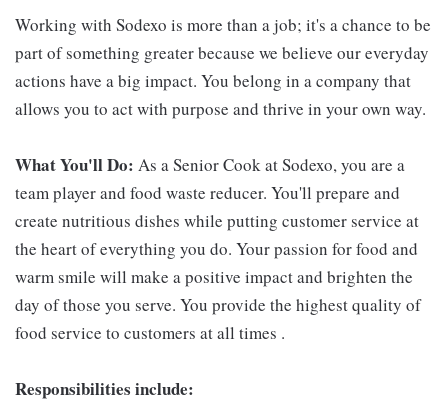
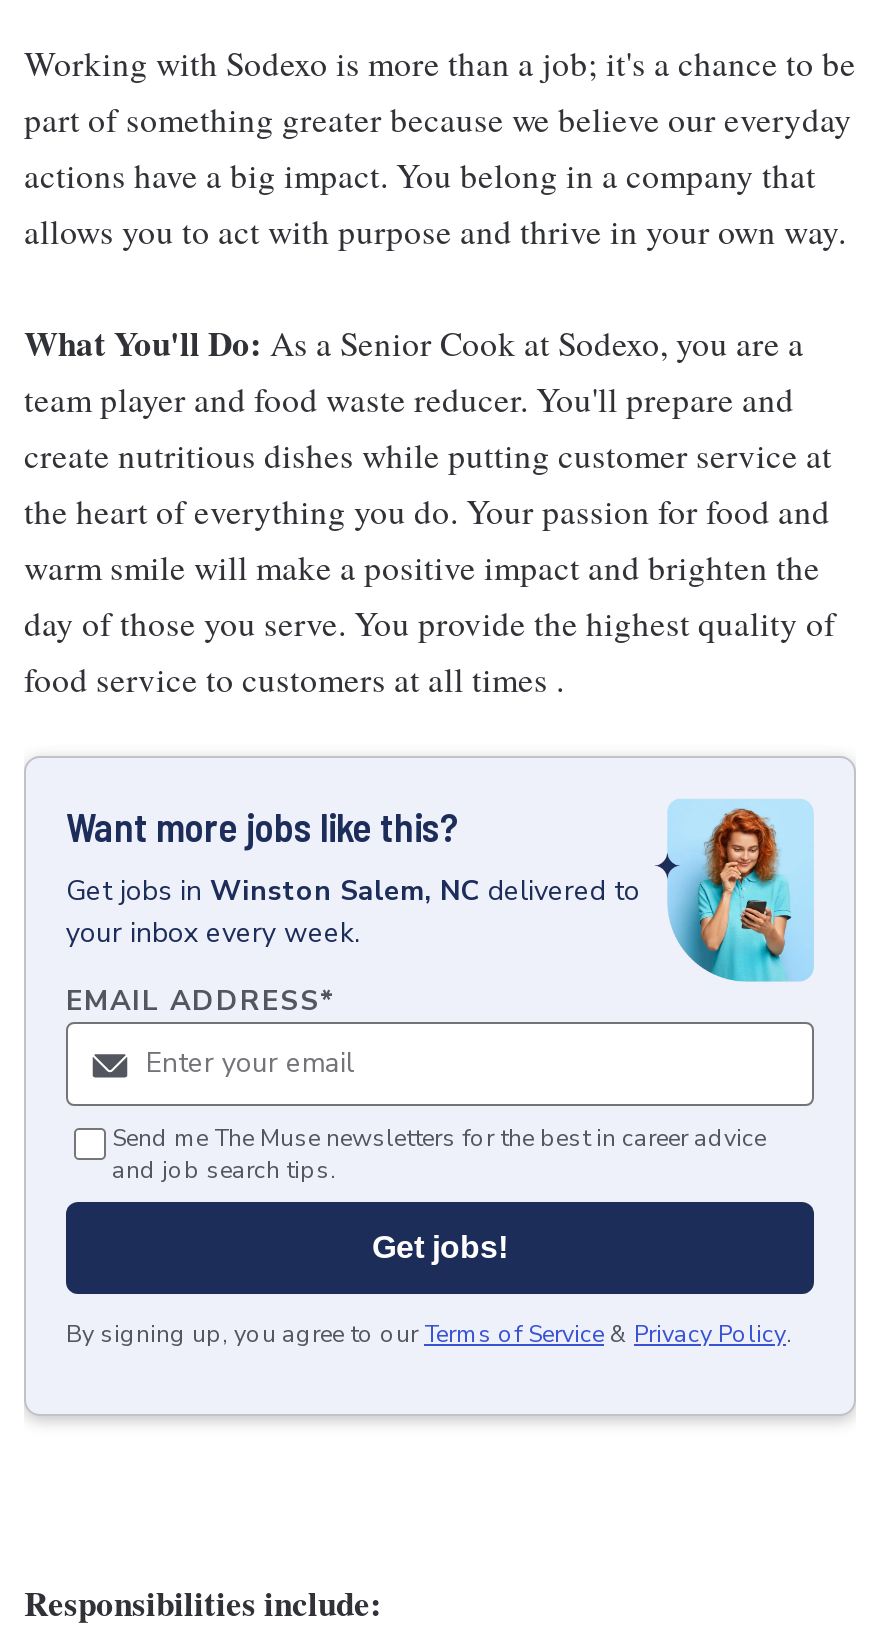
none -> [24,756,856,1422] [image] | Want more jobs like this? | Get jobs in Winston Salem, NC delivered to | your inbox every week. | EMAIL ADDRESS*
none -> [66,1122,792,1350] Send me The Muse newsletters for the best in career advice | and job search tips. | Get jobs! | By signing up, you agree to our Terms of Service & Privacy Policy.

